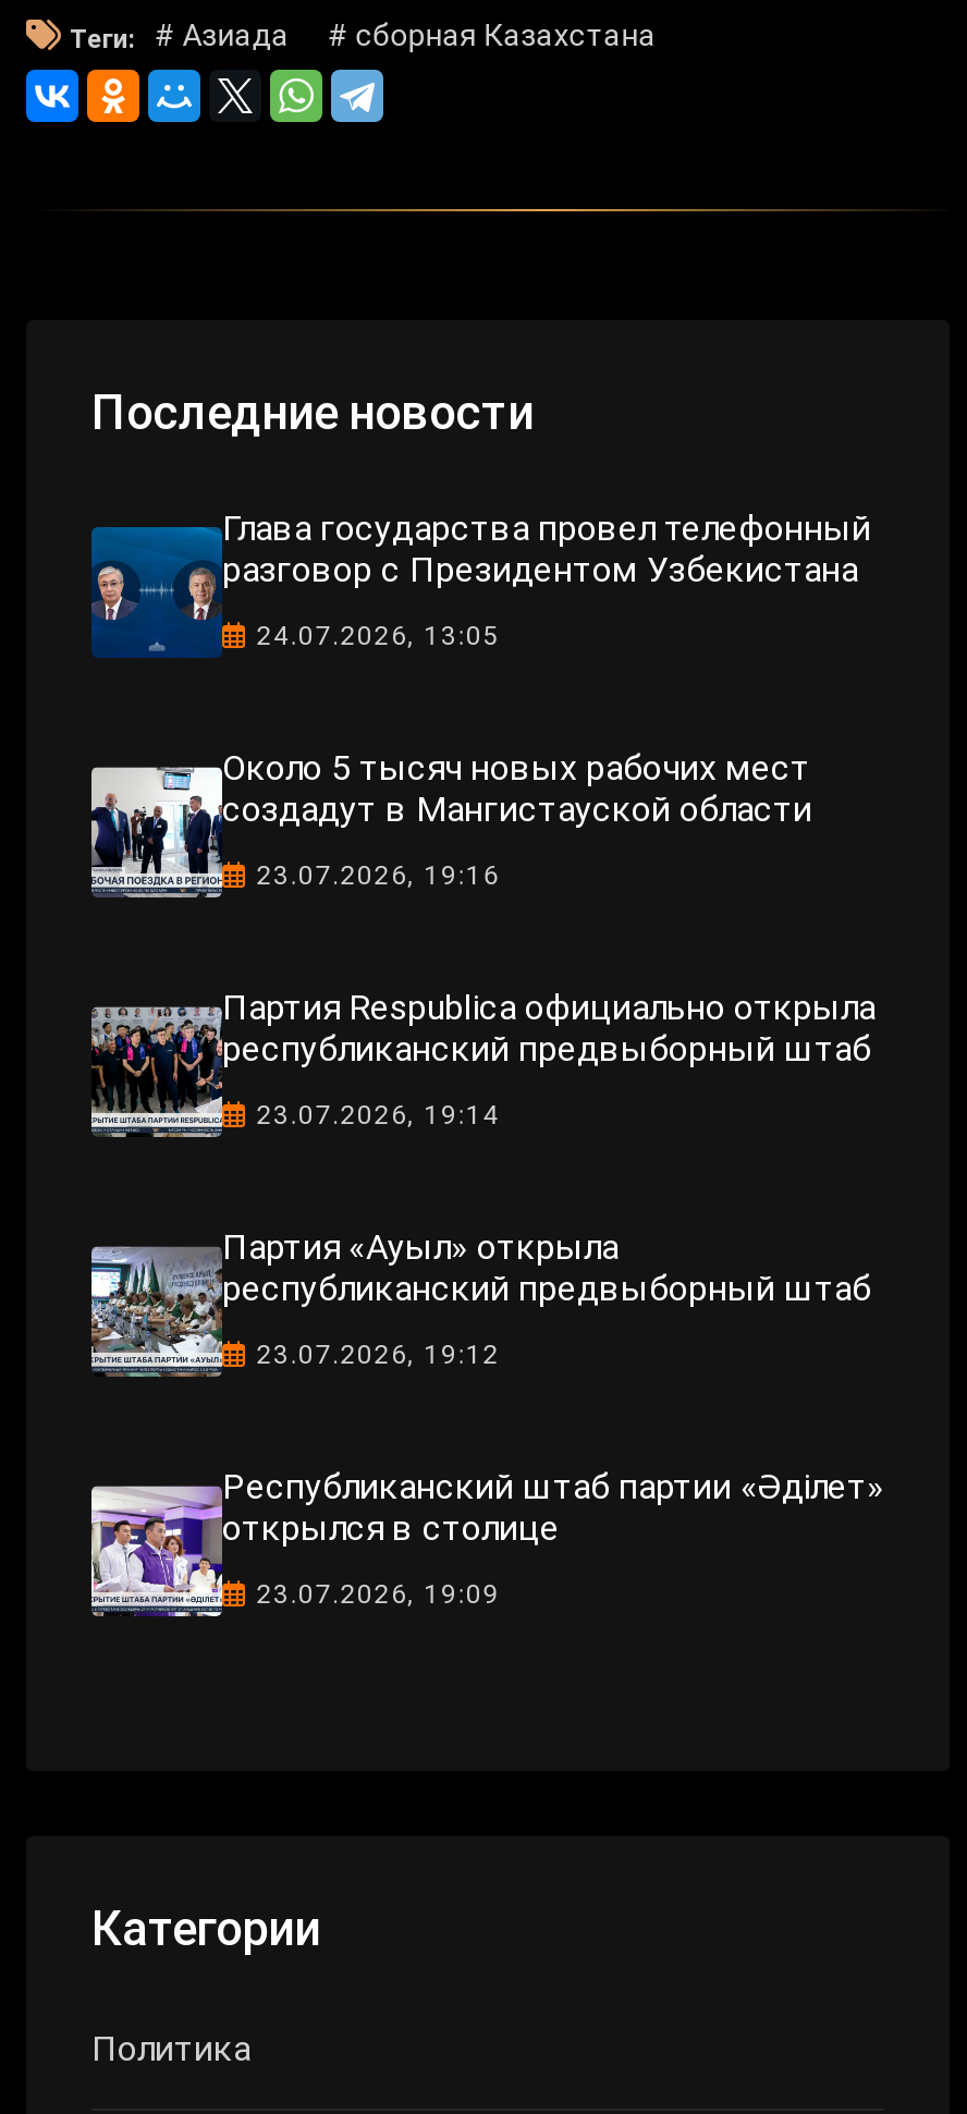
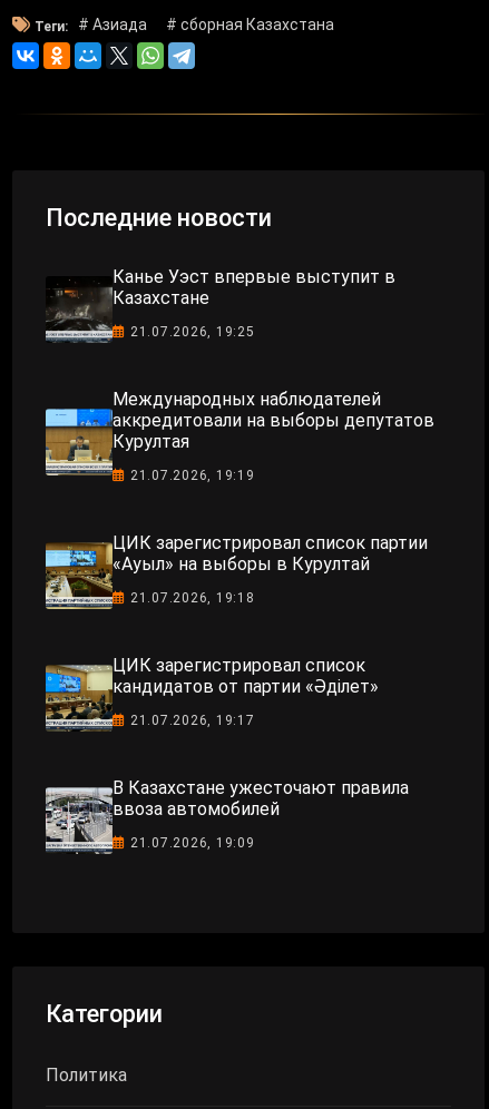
[89,507,871,658] [image] | Глава государства провел телефонный | разговор с Президентом Узбекистана -> [45,266,395,344] [image] | Канье Уэст впервые выступит в | Казахстане
[257,620,500,651] 24.07.2026, 13:05 -> [130,324,255,339] 21.07.2026, 19:25
[89,747,812,900] [image] | Около 5 тысяч новых рабочих мест | создадут в Мангистауской области -> [45,388,434,481] [image] | Международных наблюдателей | аккредитовали на выборы депутатов | Курултая
[257,860,500,890] 23.07.2026, 19:16 -> [130,467,255,483] 21.07.2026, 19:19
[89,986,876,1137] [image] | Партия Respublica официально открыла | республиканский предвыборный штаб -> [45,532,428,610] [image] | ЦИК зарегистрировал список партии | «Ауыл» на выборы в Курултай
[257,1100,500,1130] 23.07.2026, 19:14 -> [130,590,255,605] 21.07.2026, 19:18
[89,1226,871,1379] [image] | Партия «Ауыл» открыла | республиканский предвыборный штаб -> [45,654,379,732] [image] | ЦИК зарегистрировал список | кандидатов от партии «Әділет»
[257,1339,500,1370] 23.07.2026, 19:12 -> [130,712,255,728] 21.07.2026, 19:17
[91,1466,884,1618] [image] | Республиканский штаб партии «Әділет» | открылся в столице -> [46,777,409,855] [image] | В Казахстане ужесточают правила | ввоза автомобилей
[257,1579,500,1609] 23.07.2026, 19:09 -> [130,835,255,850] 21.07.2026, 19:09

